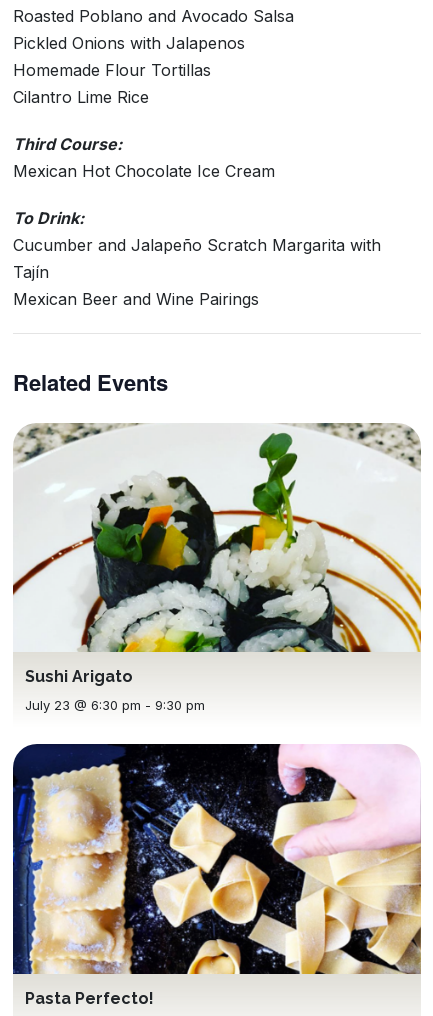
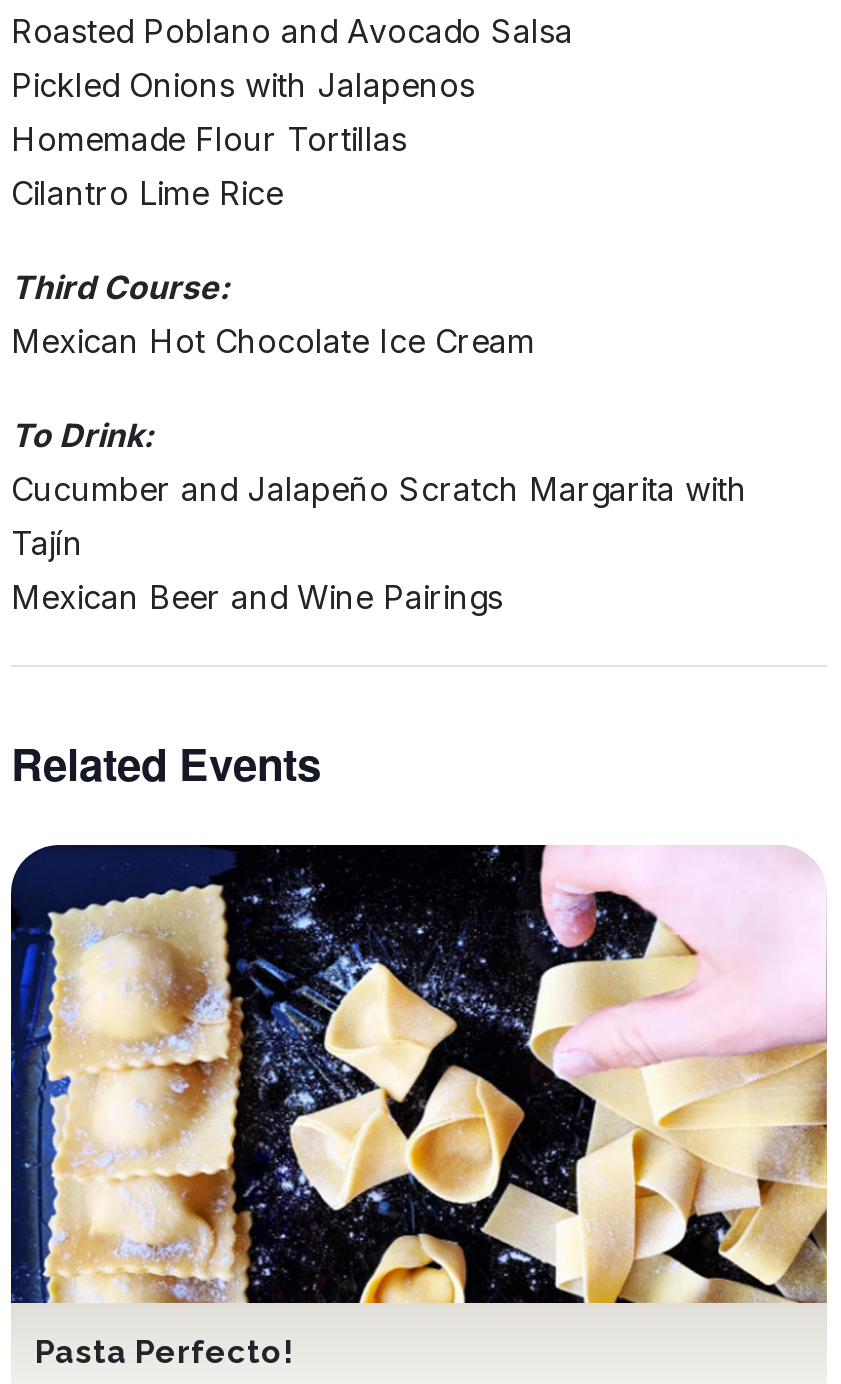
[12,422,422,713] [image] | Sushi Arigato | July 23 @ 6:30 pm - 9:30 pm -> none

